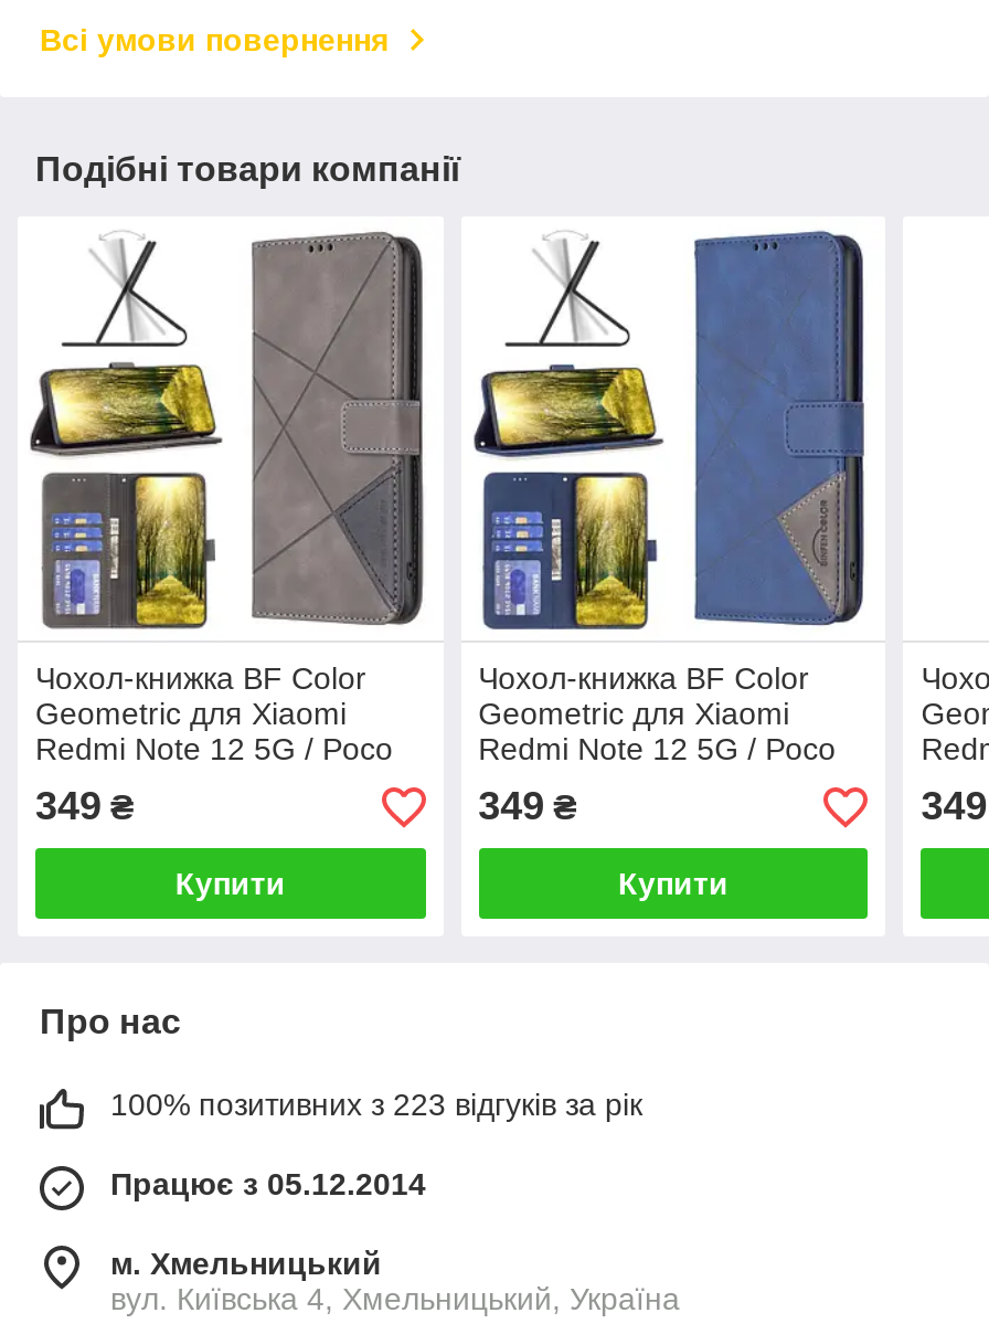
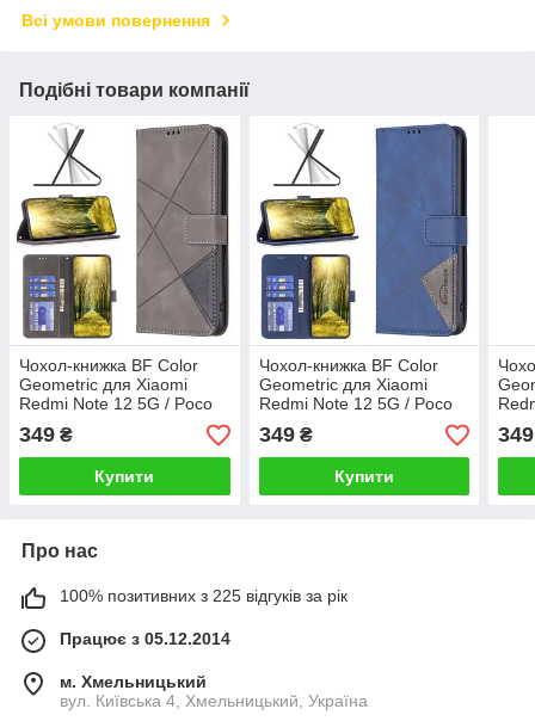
[110,1088,642,1123] 100% позитивних з 223 відгуків за рік -> [60,587,348,606] 100% позитивних з 225 відгуків за рік

